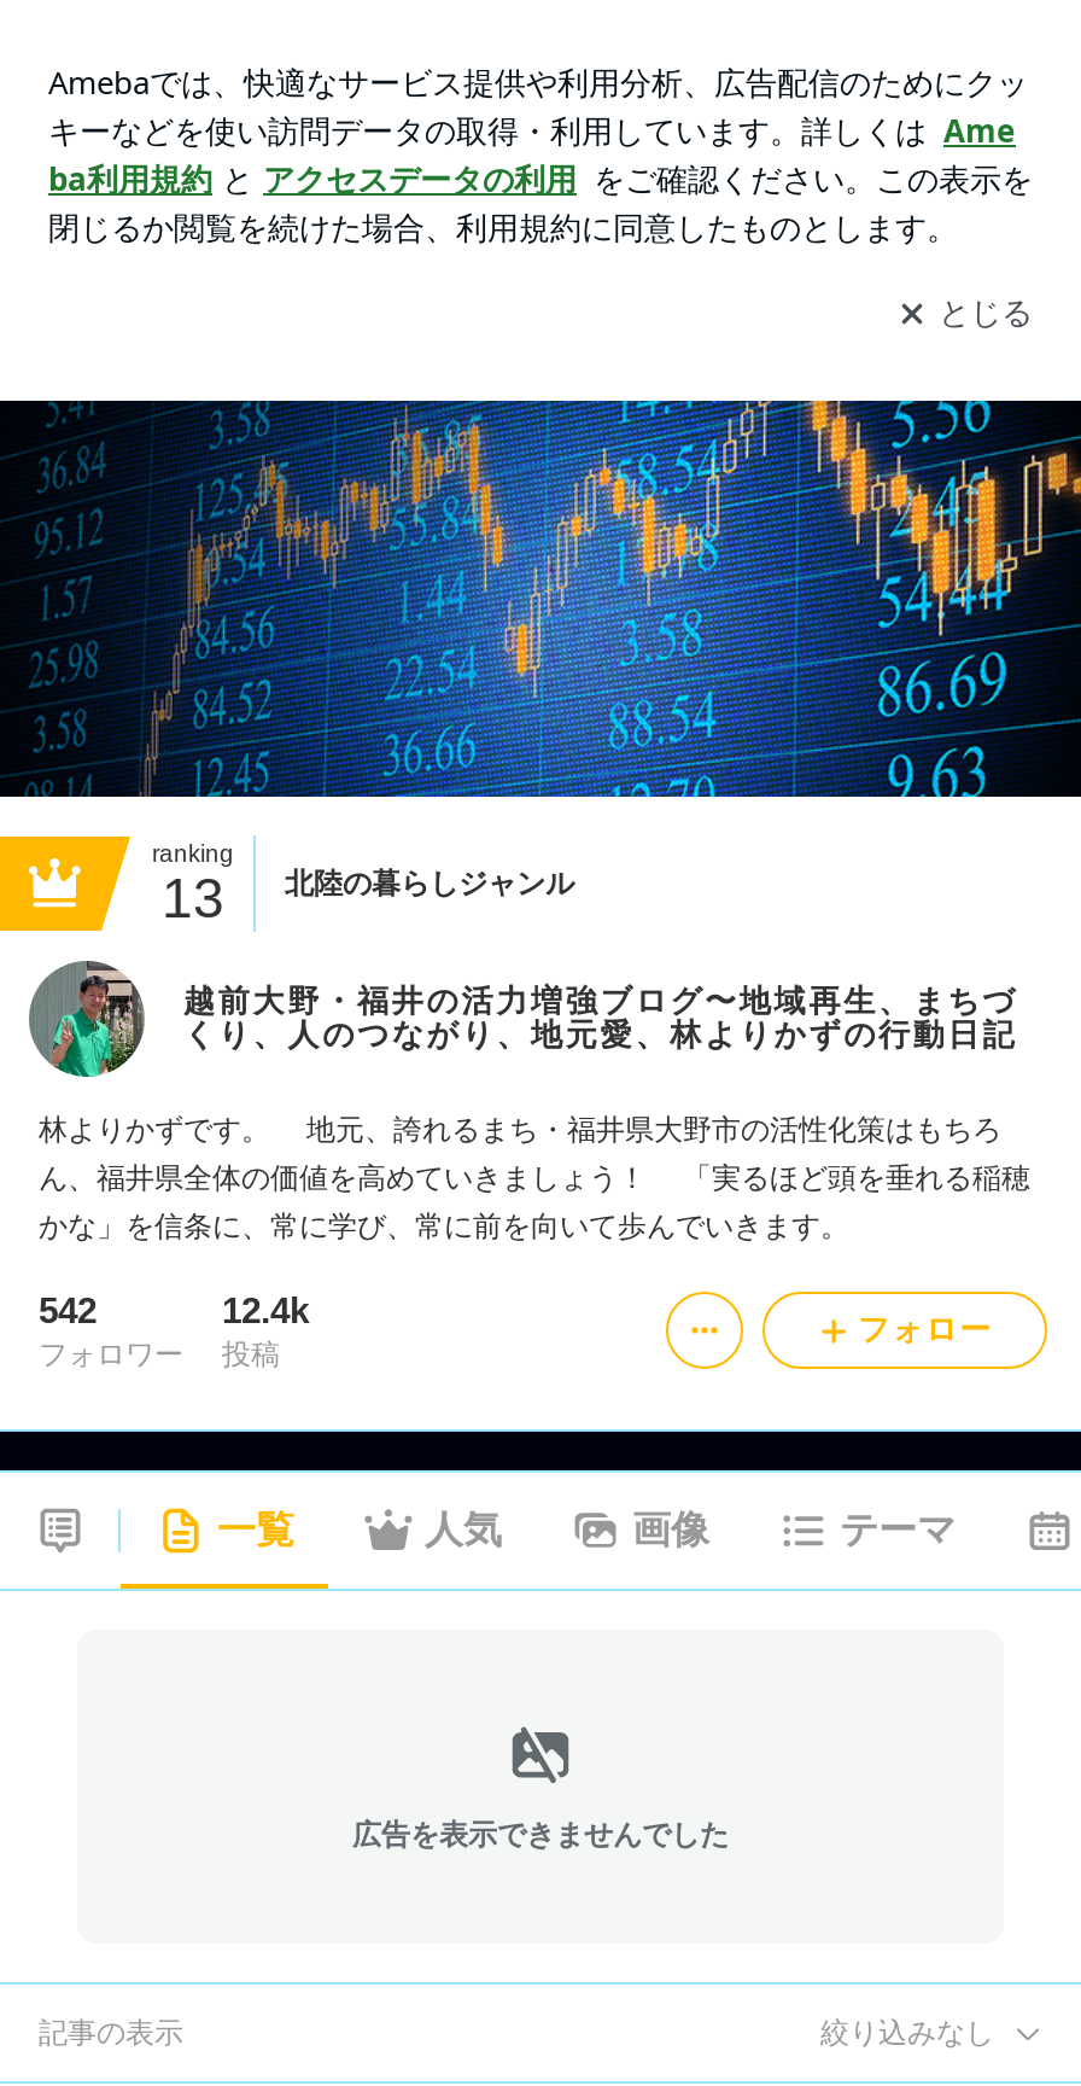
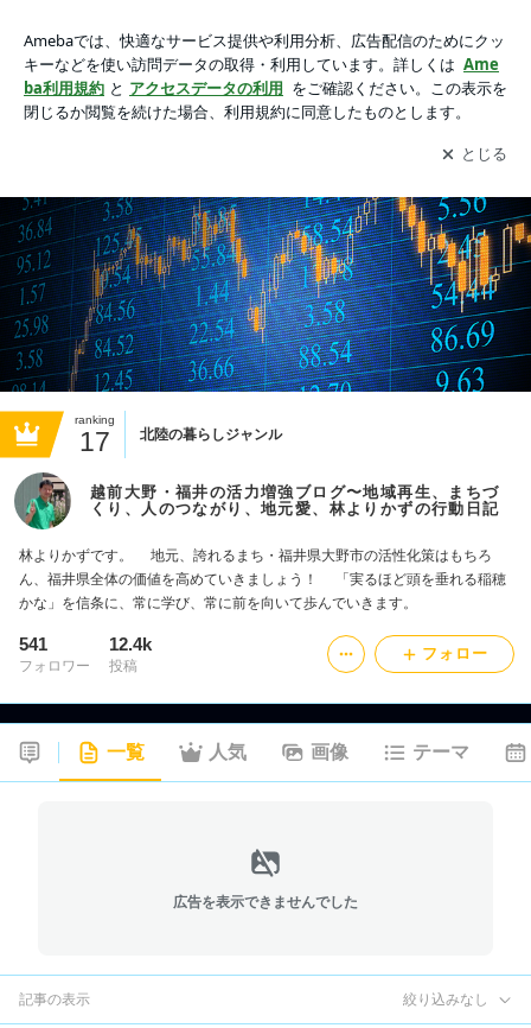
[162,866,574,928] 13 北陸の暮らしジャンル -> [79,426,282,456] 17 北陸の暮らしジャンル
[39,1289,97,1330] 542 -> [19,634,47,654] 541

